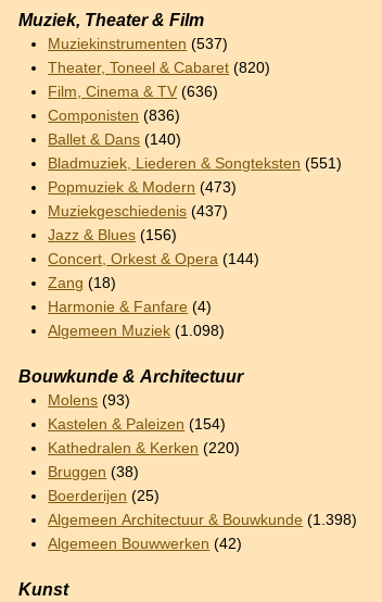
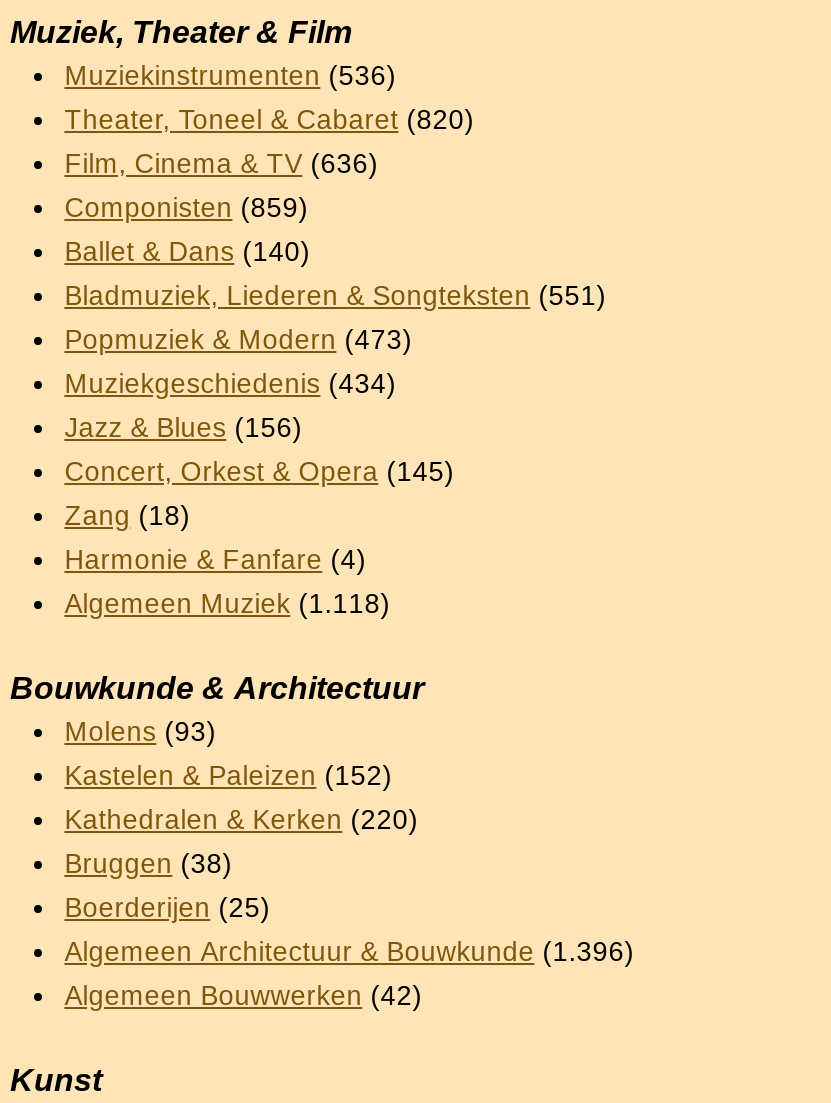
[48,36,228,52] Muziekinstrumenten (537) -> [64,60,396,90] Muziekinstrumenten (536)
[48,107,180,124] Componisten (836) -> [64,192,308,222] Componisten (859)
[48,203,228,219] Muziekgeschiedenis (437) -> [64,368,396,398] Muziekgeschiedenis (434)
[48,251,260,267] Concert, Orkest & Opera (144) -> [64,456,454,486] Concert, Orkest & Opera (145)
[48,322,225,339] Algemeen Muziek (1.098) -> [64,588,390,618] Algemeen Muziek (1.118)
[48,416,226,432] Kastelen & Paleizen (154) -> [64,760,392,790] Kastelen & Paleizen (152)
[48,511,357,528] Algemeen Architectuur & Bouwkunde (1.398) -> [64,936,634,966] Algemeen Architectuur & Bouwkunde (1.396)

